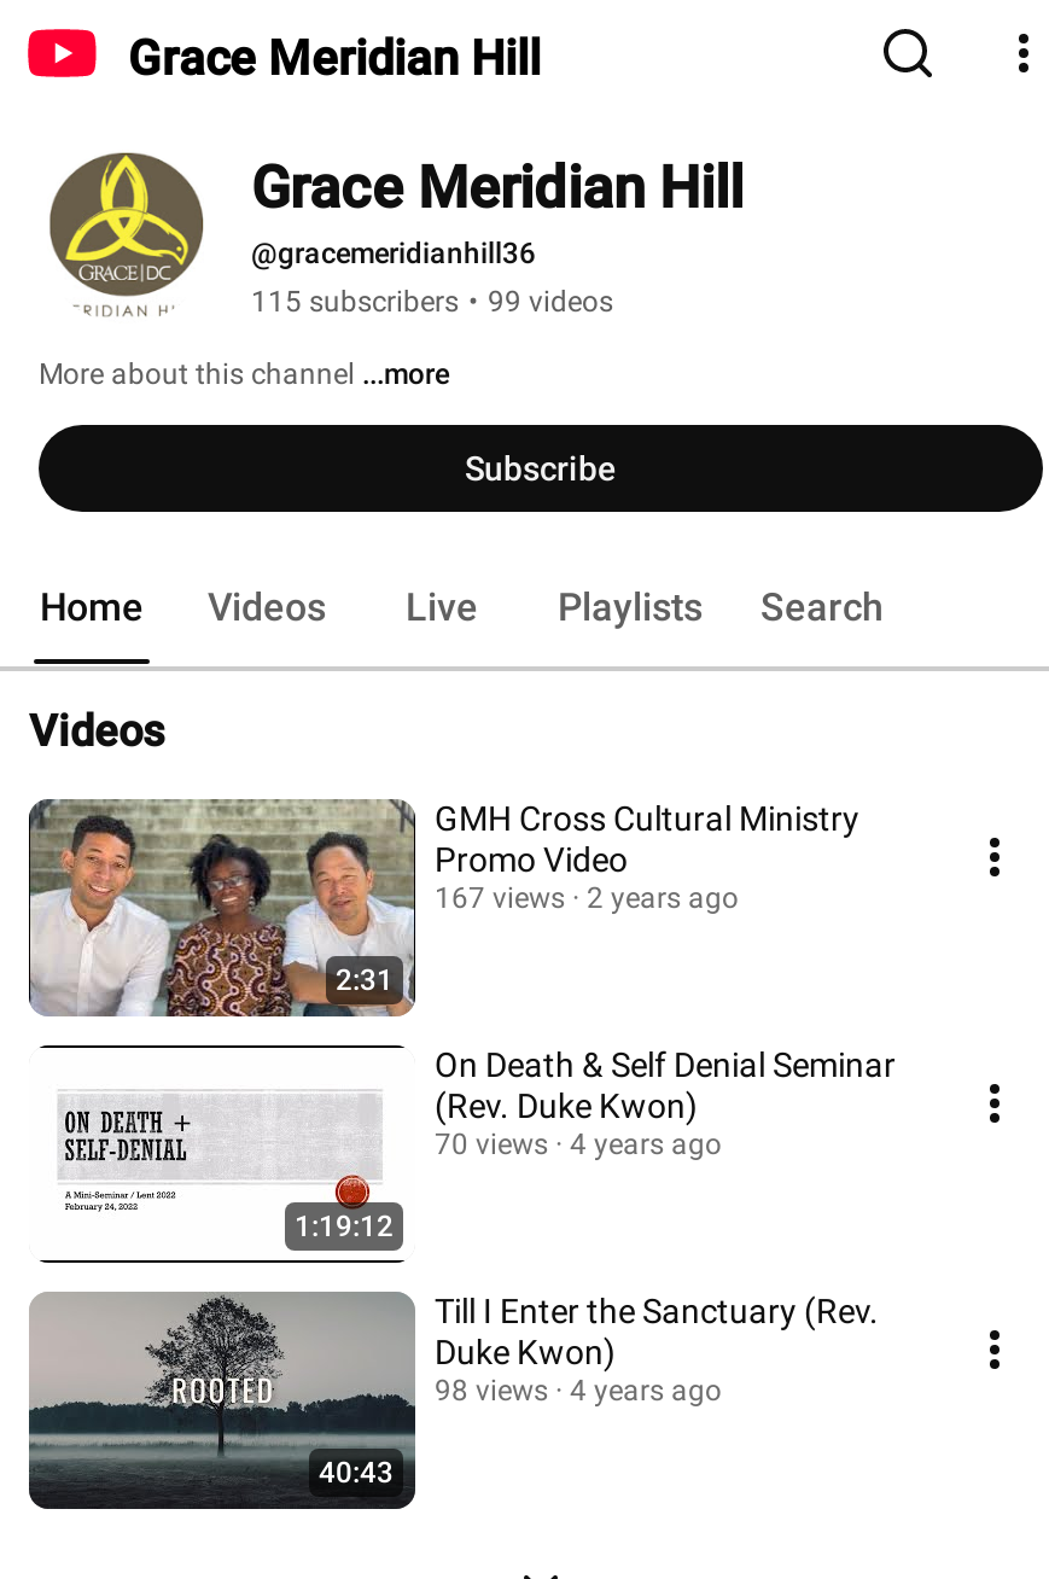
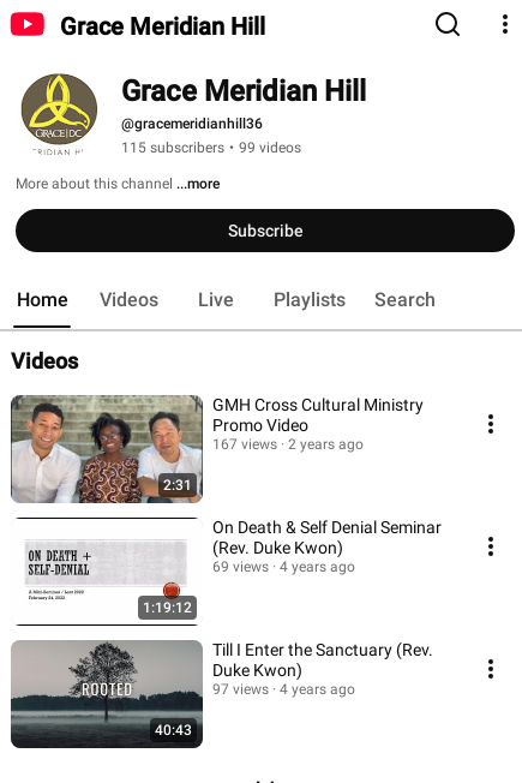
[435,1128,722,1161] 70 views 4 years ago -> [212,558,355,575] 69 views 4 years ago
[435,1374,722,1408] 98 views 4 years ago -> [212,681,355,698] 97 views 4 years ago

